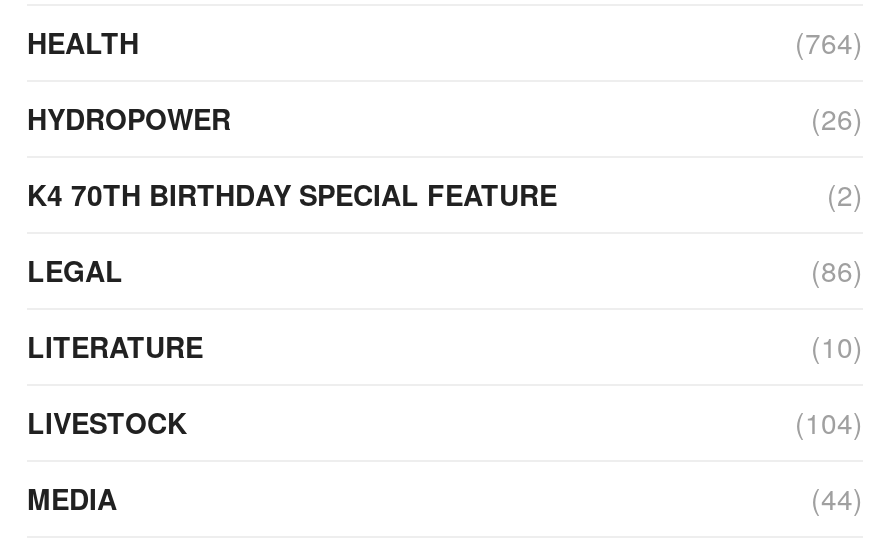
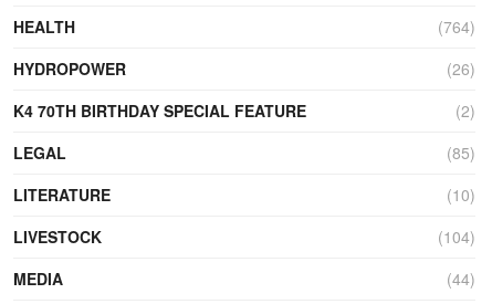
[811,251,863,291] (86) -> [447,141,475,163] (85)

